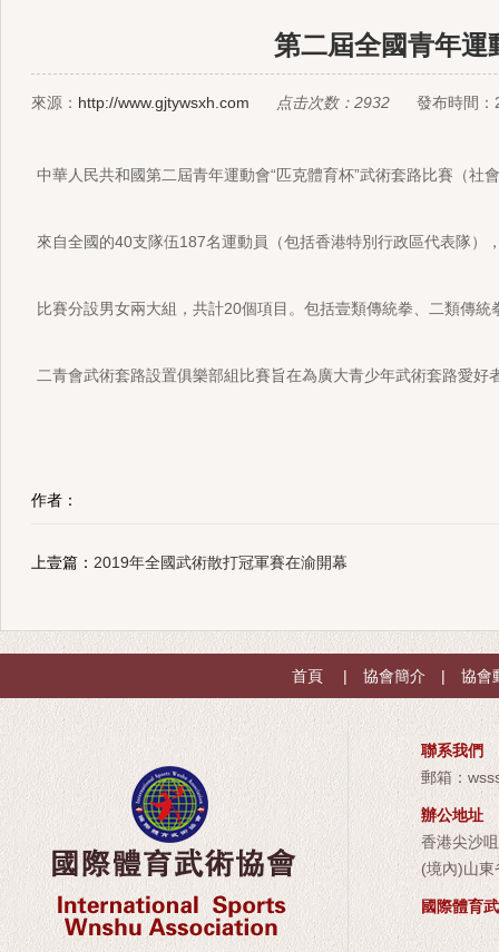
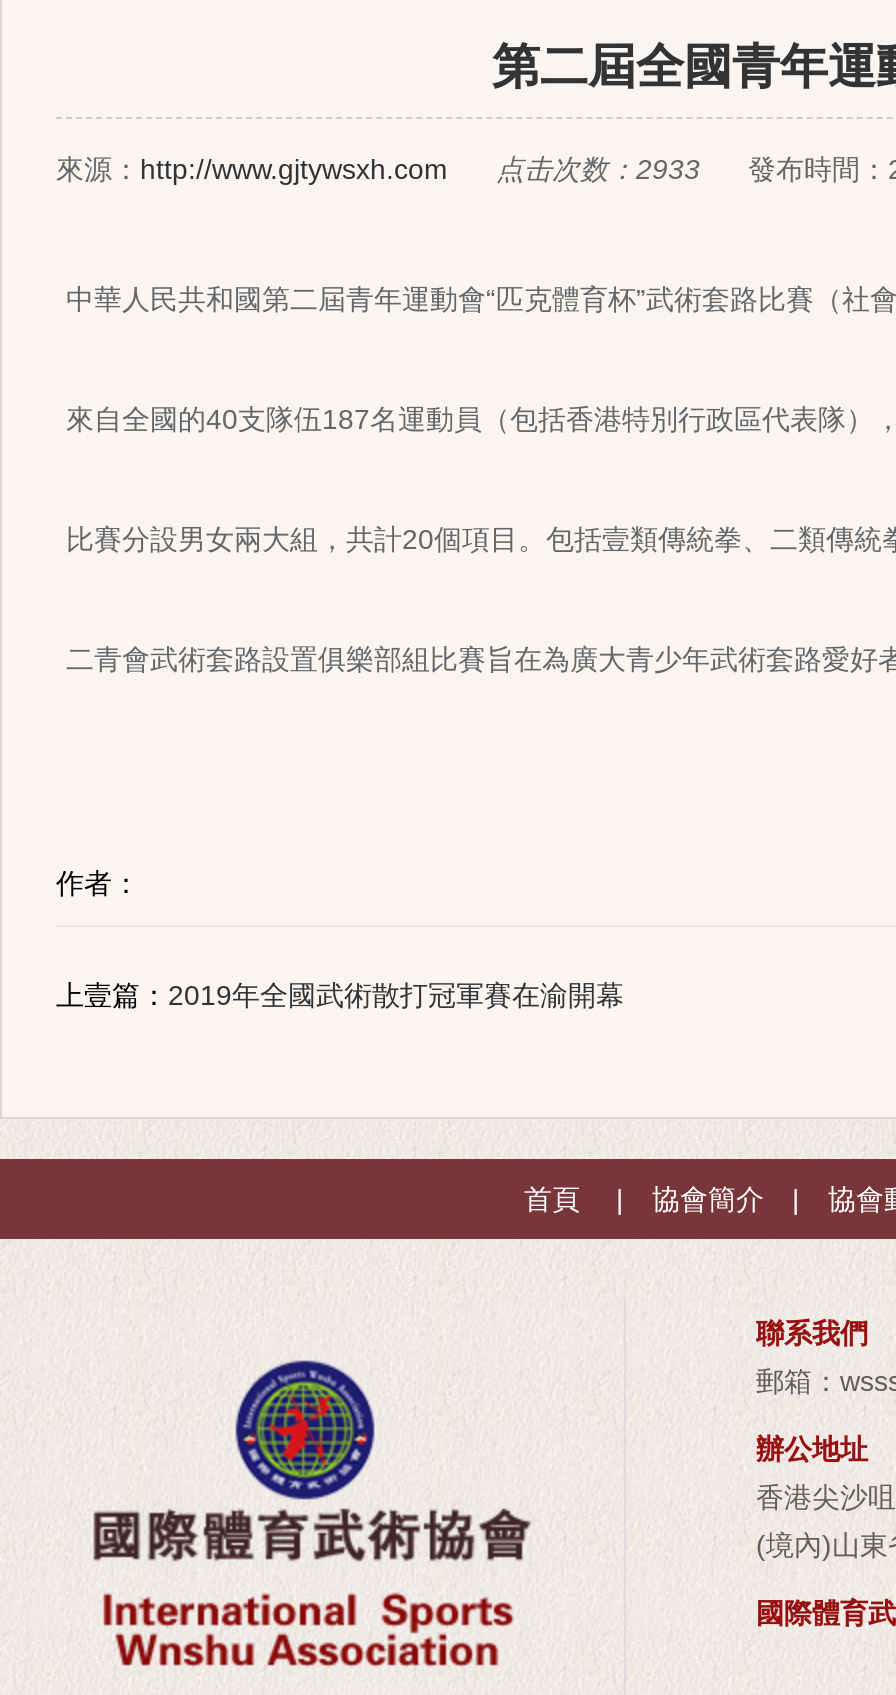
[276,94,390,111] 点击次数：2932 -> [496,153,700,185] 点击次数：2933

